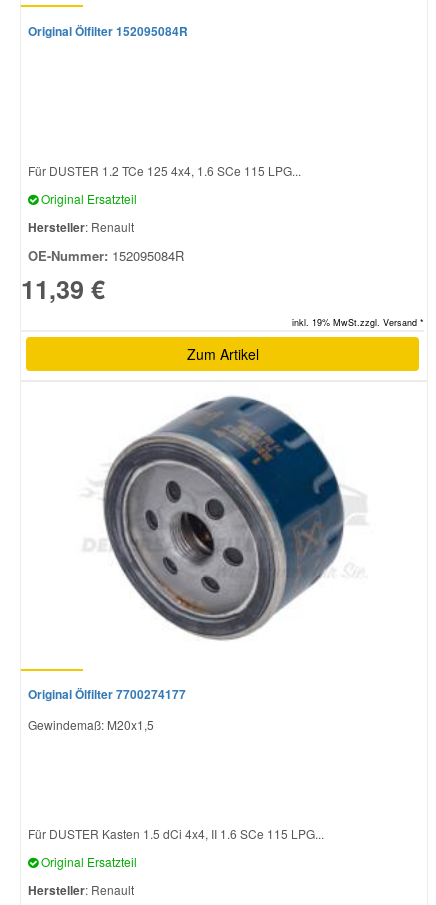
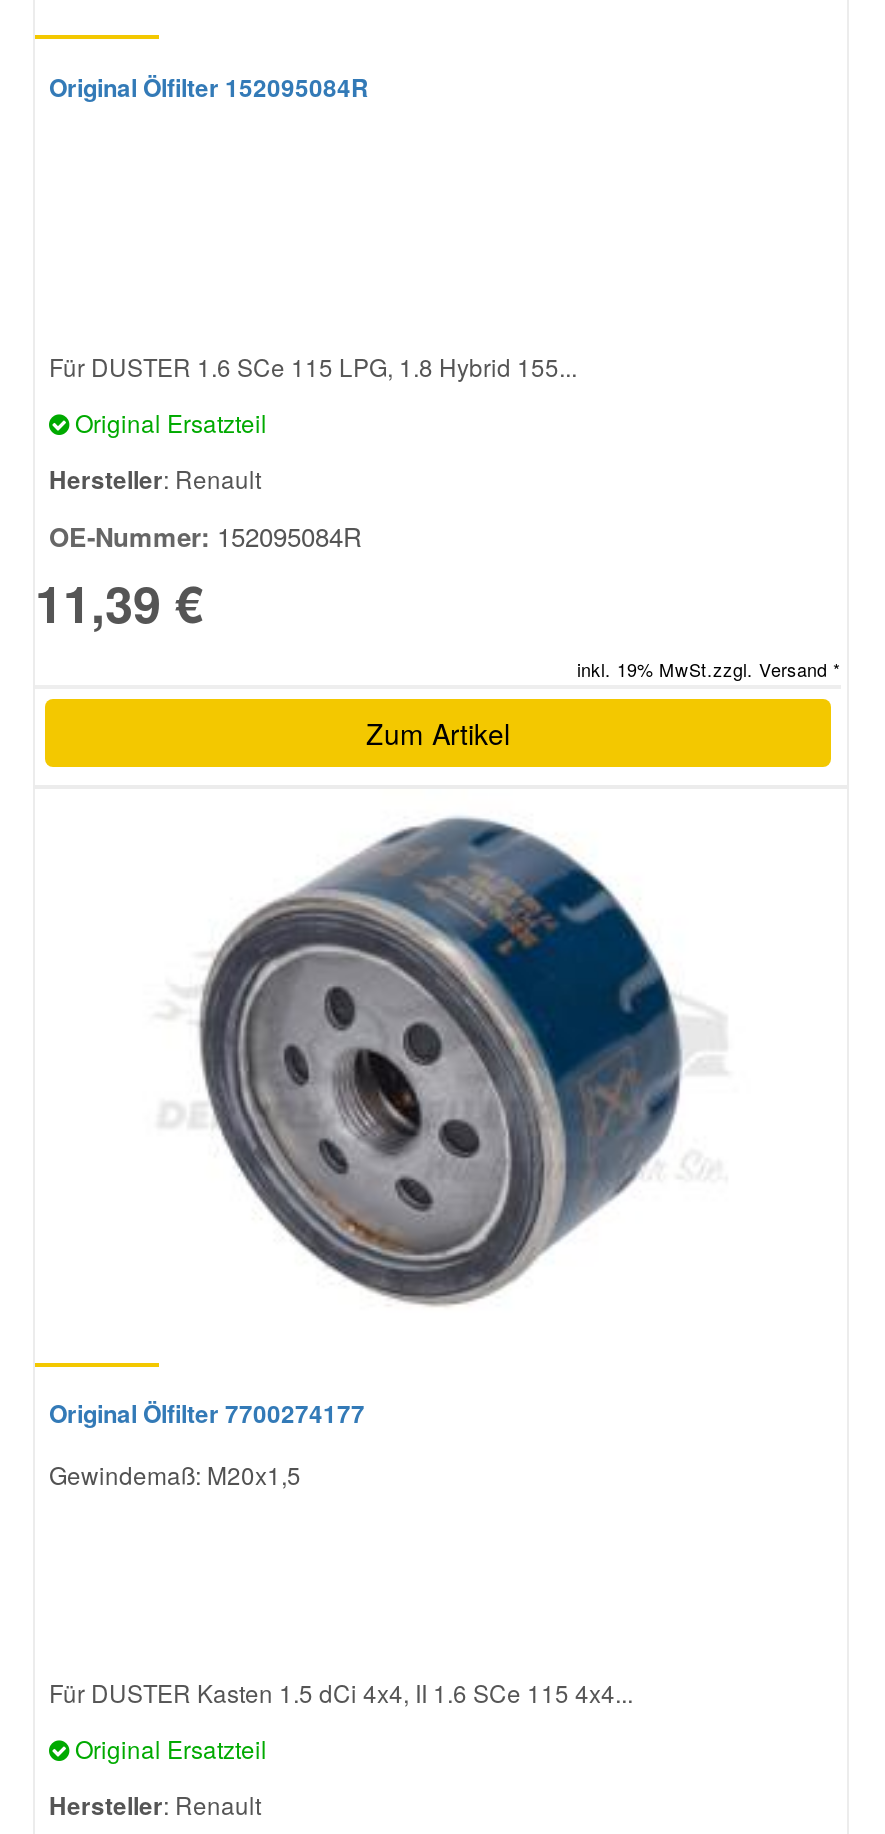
[28,162,301,179] Für DUSTER 1.2 TCe 125 4x4, 1.6 SCe 115 LPG... -> [49,348,577,382] Für DUSTER 1.6 SCe 115 LPG, 1.8 Hybrid 155...
[28,825,324,842] Für DUSTER Kasten 1.5 dCi 4x4, II 1.6 SCe 115 LPG... -> [49,1676,633,1710] Für DUSTER Kasten 1.5 dCi 4x4, II 1.6 SCe 115 4x4...

